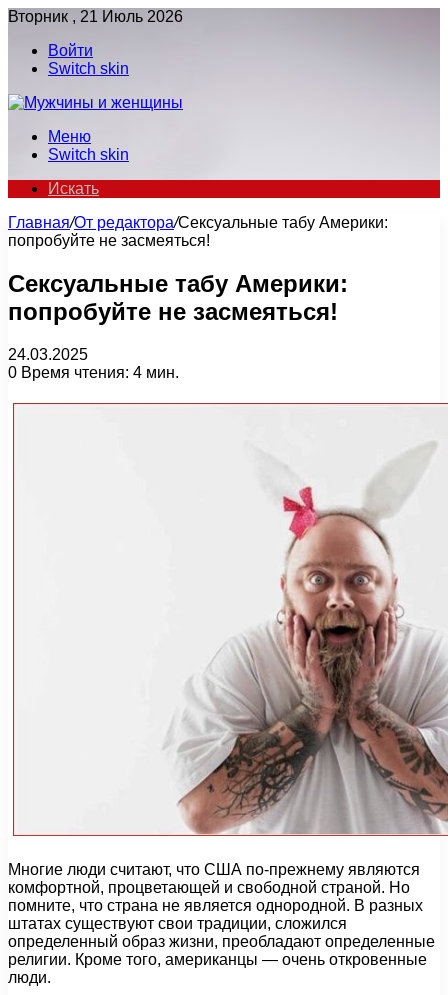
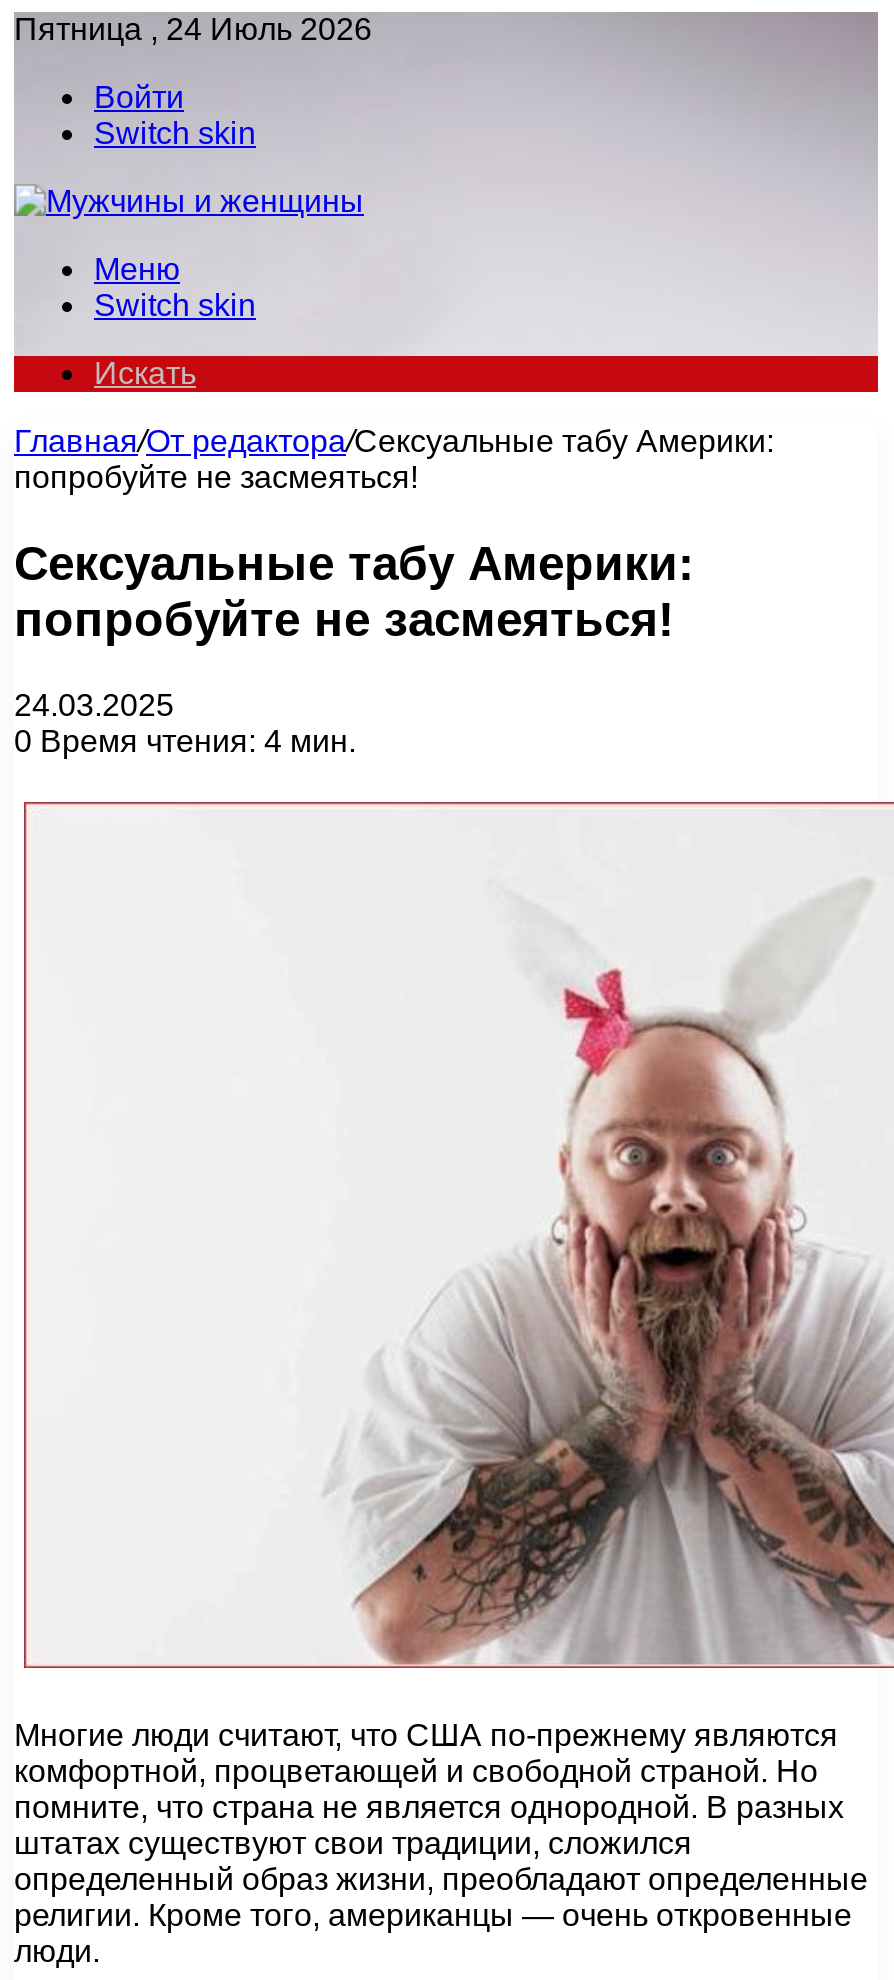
[8,8,183,25] Вторник , 21 Июль 2026 -> [14,12,372,46] Пятница , 24 Июль 2026

